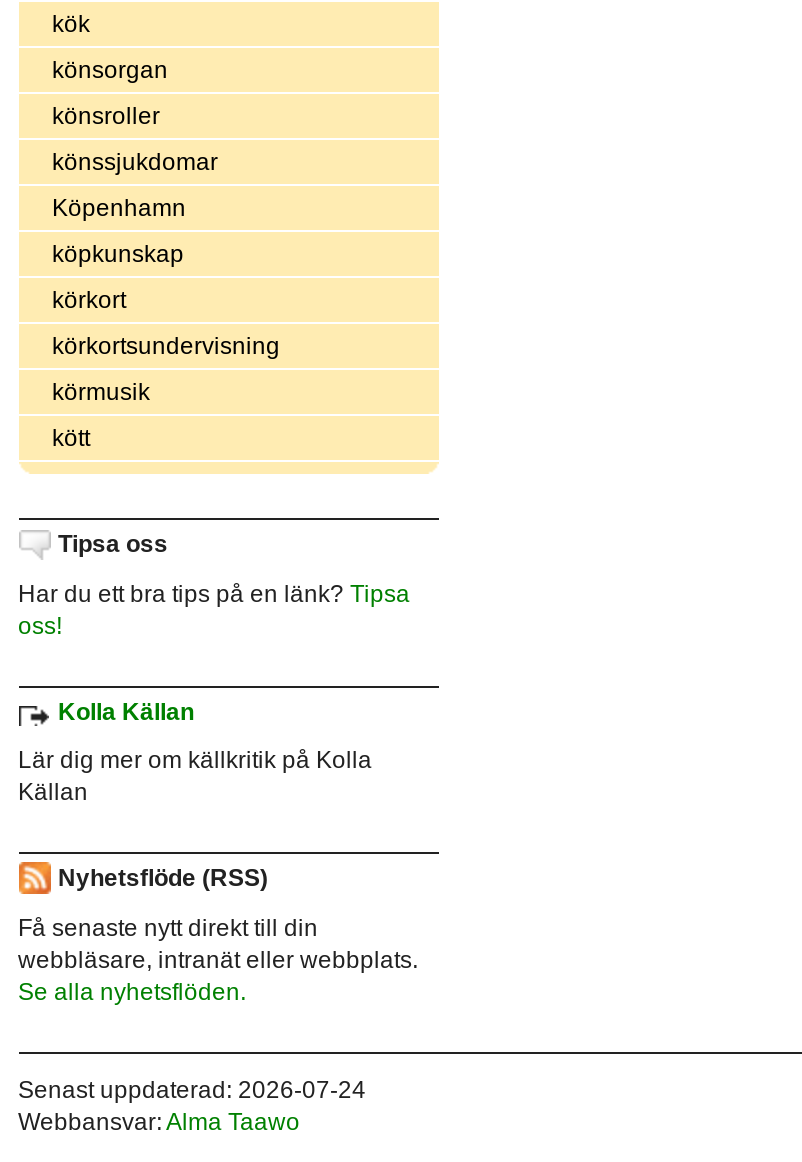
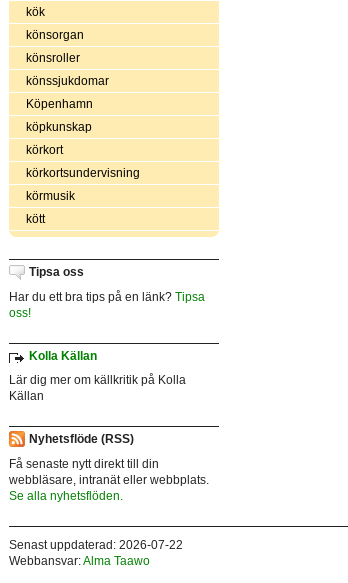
[18,1075,366,1103] Senast uppdaterad: 2026-07-24 -> [8,538,182,552] Senast uppdaterad: 2026-07-22

